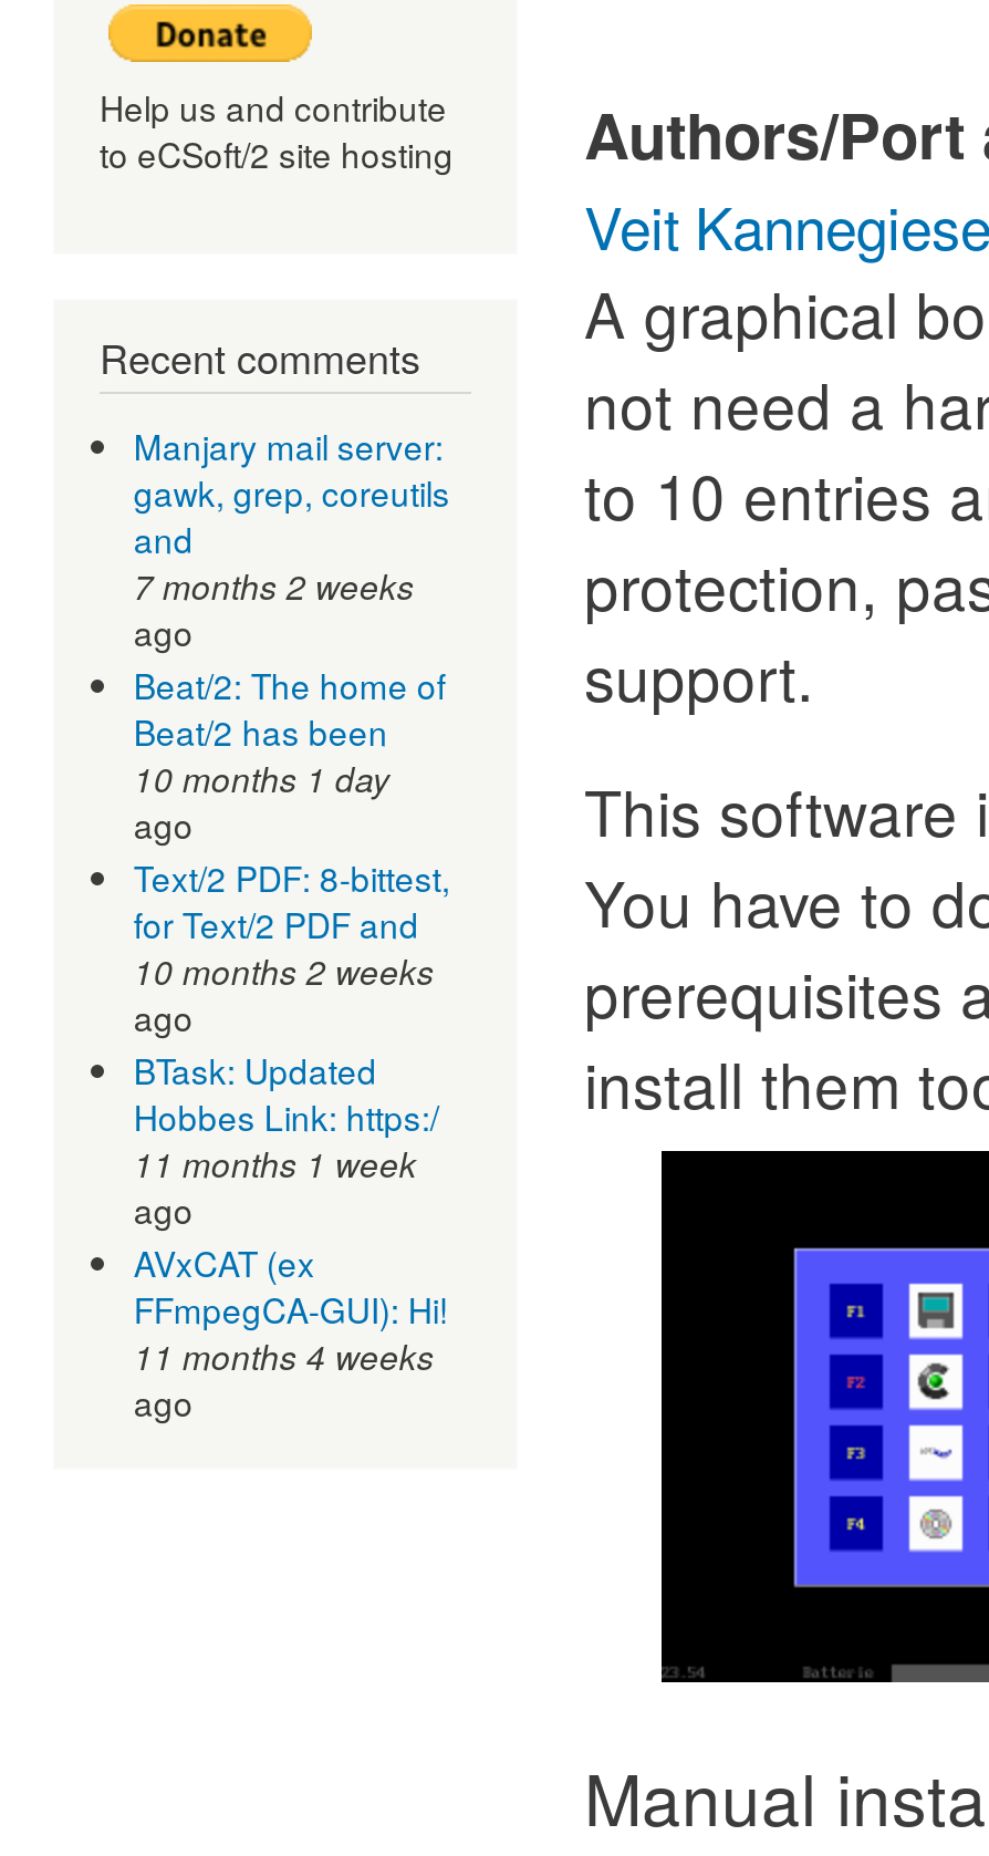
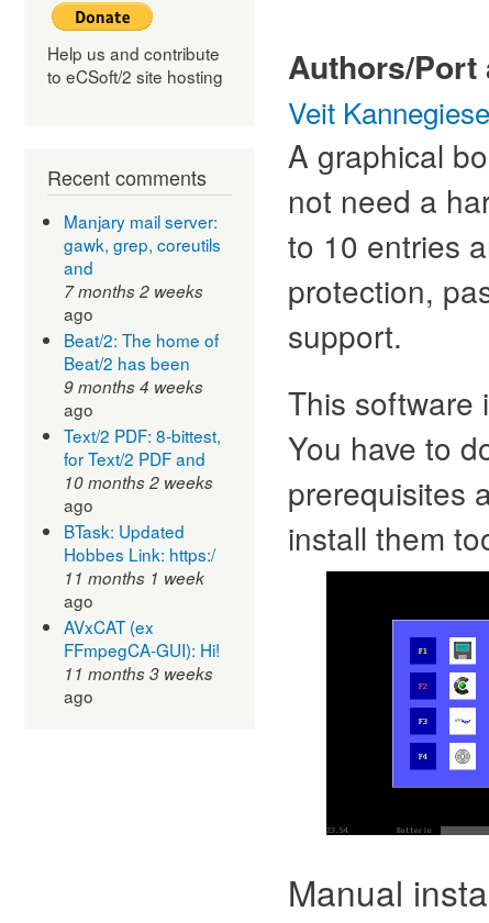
[133,754,390,801] 10 months 1 day -> [64,374,204,397] 9 months 4 weeks
[133,1332,434,1379] 11 months 4 weeks -> [64,661,214,684] 11 months 3 weeks

